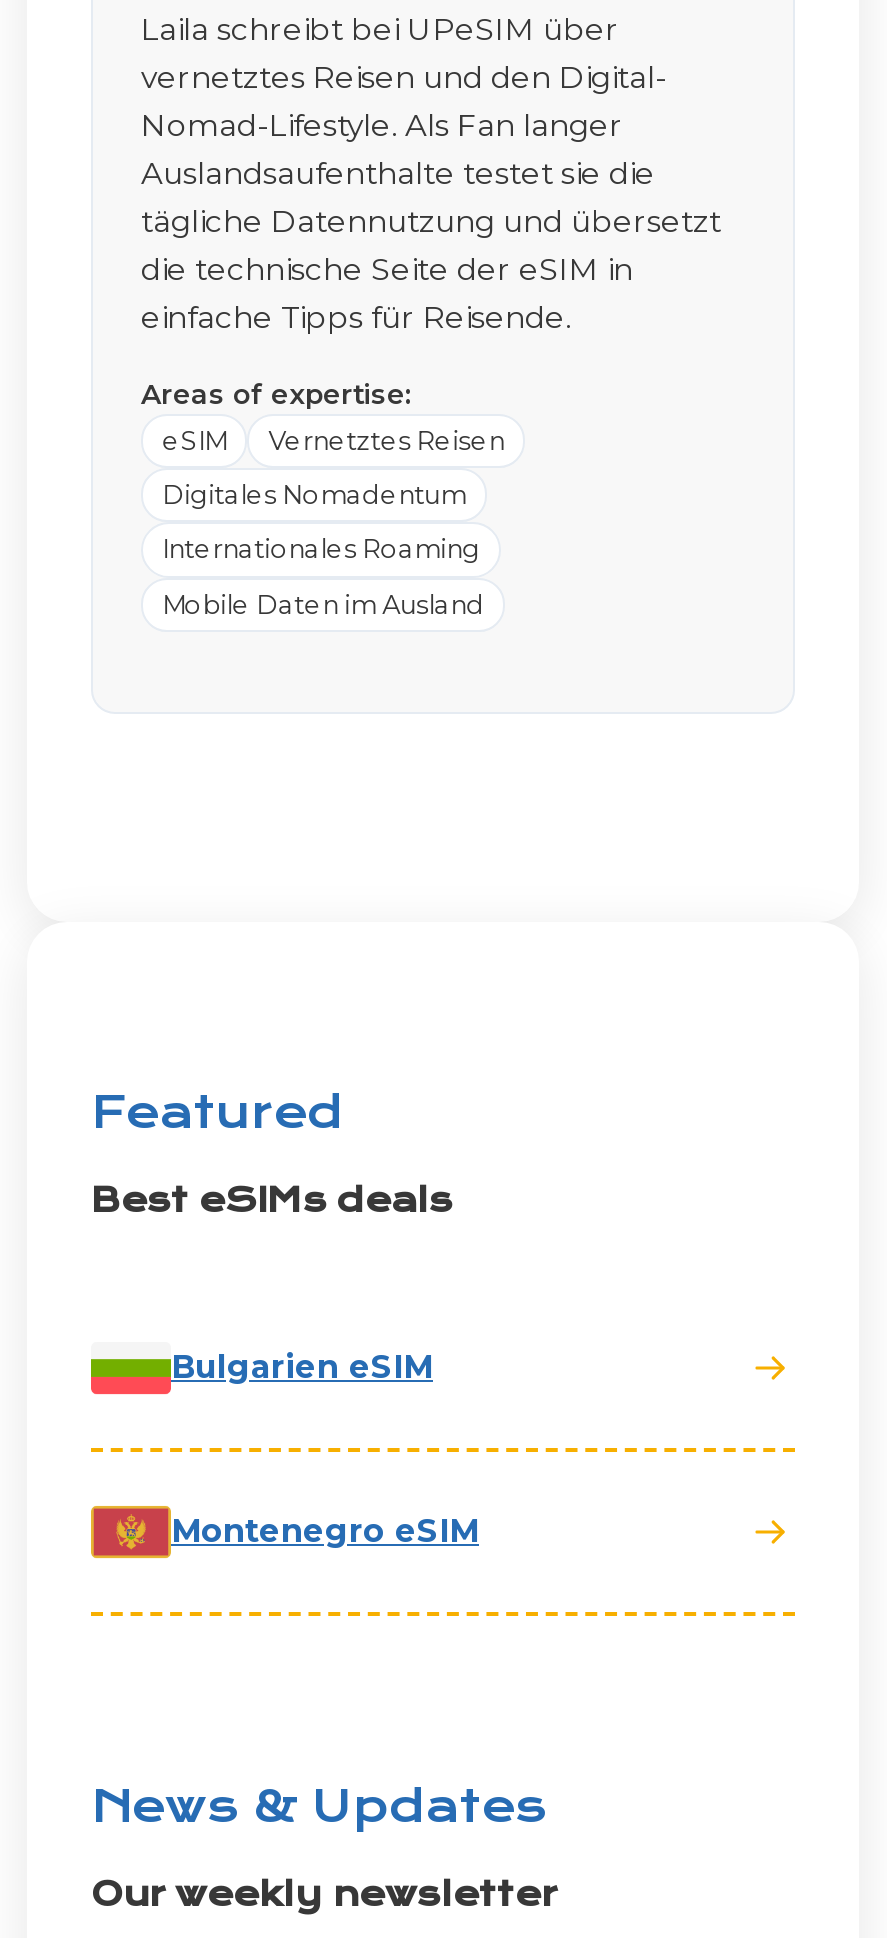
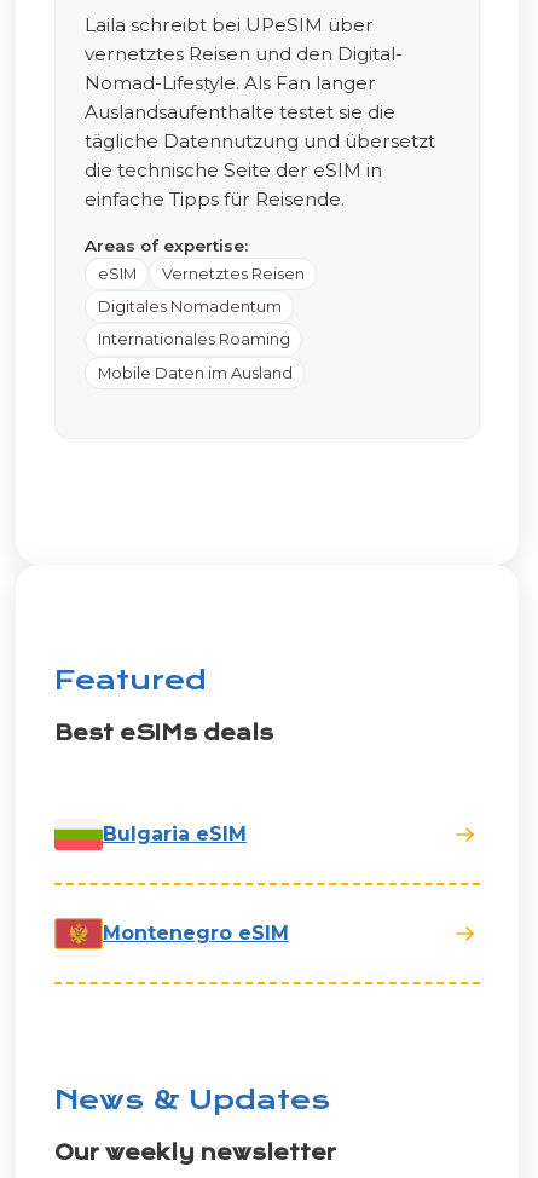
[171,1348,433,1386] Bulgarien eSIM -> [103,822,247,845] Bulgaria eSIM

